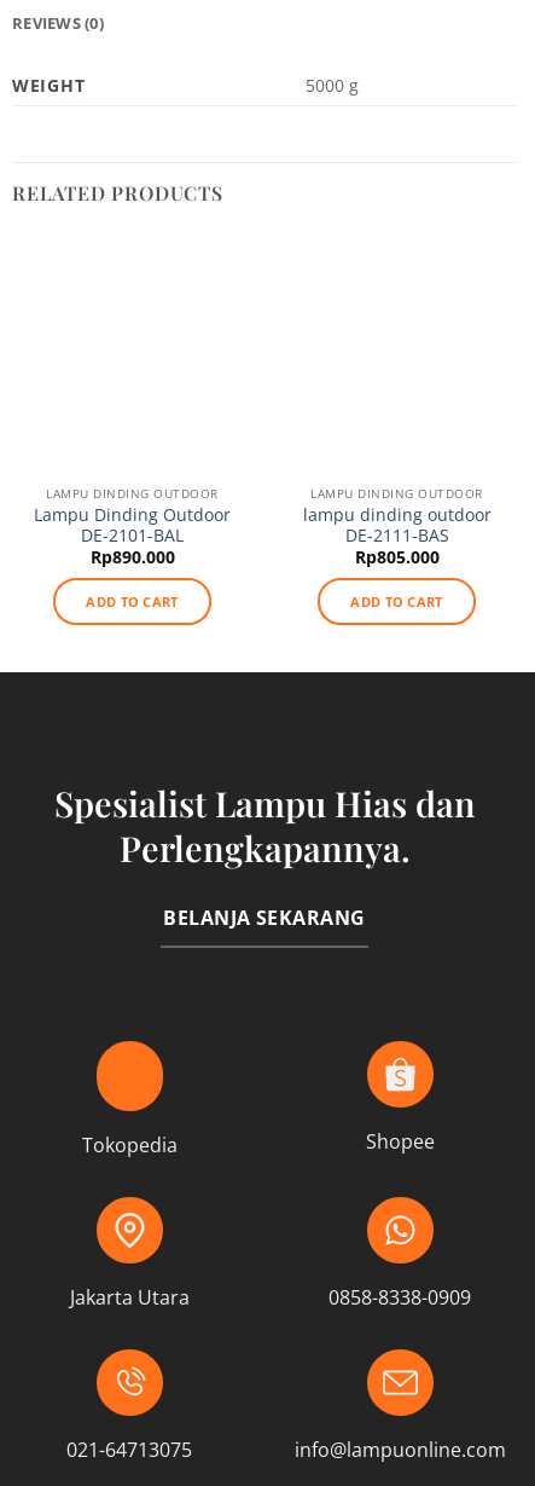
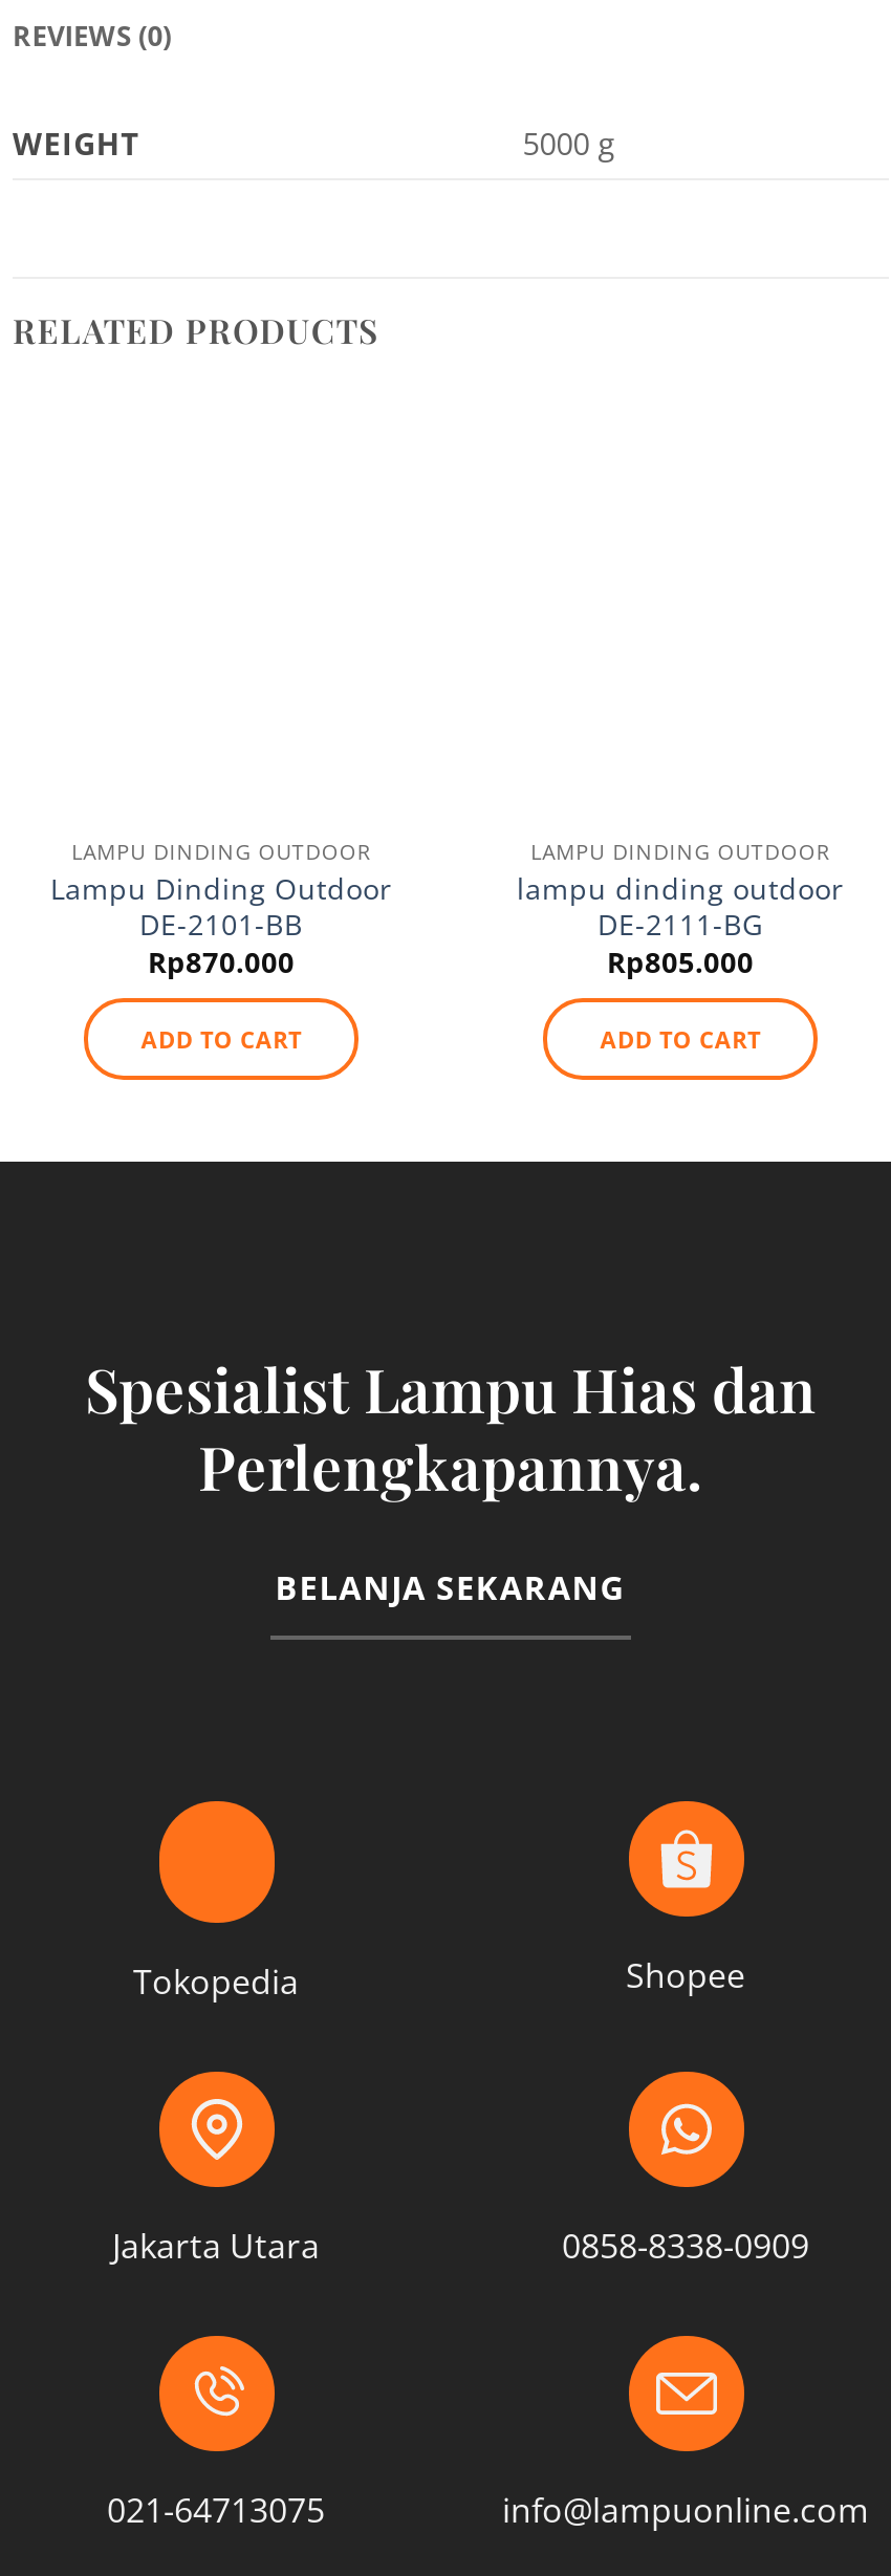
[81,523,184,569] DE-2101-BAL | Rp890.000 -> [139,904,303,982] DE-2101-BB | Rp870.000
[345,523,449,546] DE-2111-BAS -> [597,904,763,943] DE-2111-BG

